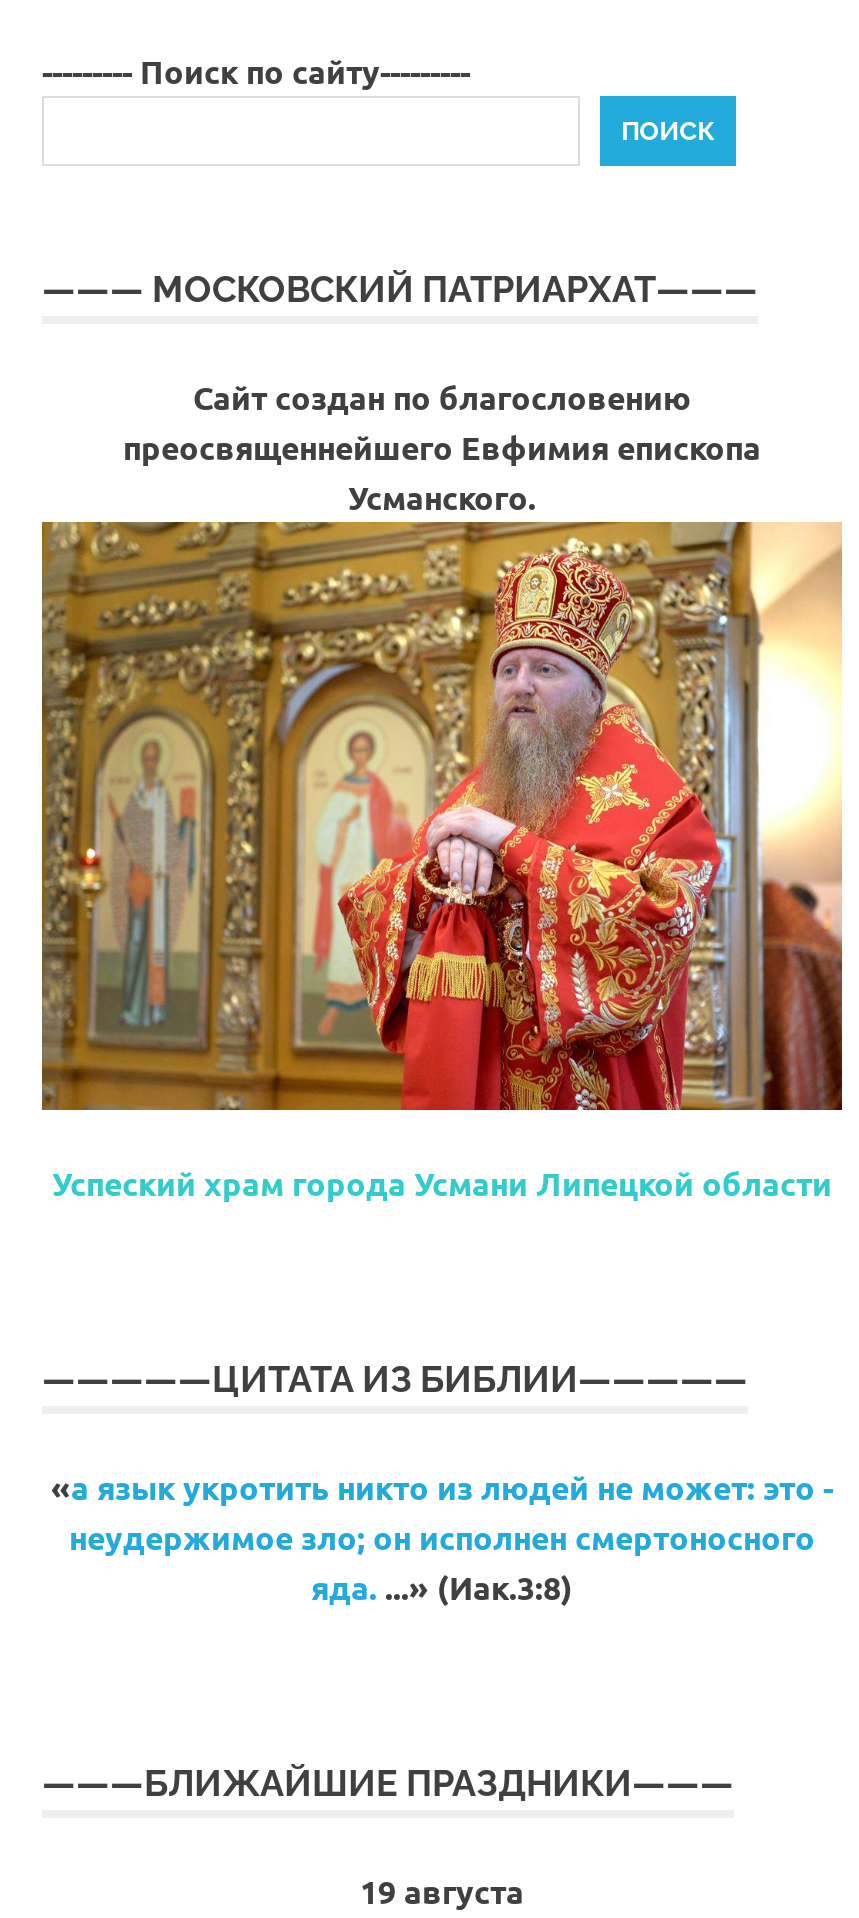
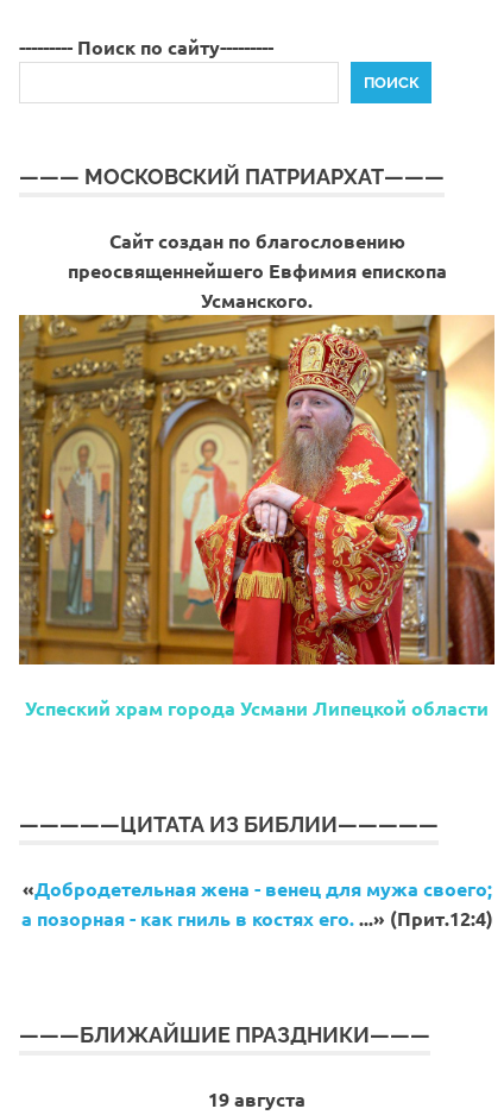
[51,1467,833,1609] «а язык укротить никто из людей не может: это - | неудержимое зло; он исполнен смертоносного | яда....» (Иак.3:8) -> [21,876,493,931] «Добродетельная жена - венец для мужа своего; | а позорная - как гниль в костях его....» (Прит.12:4)

